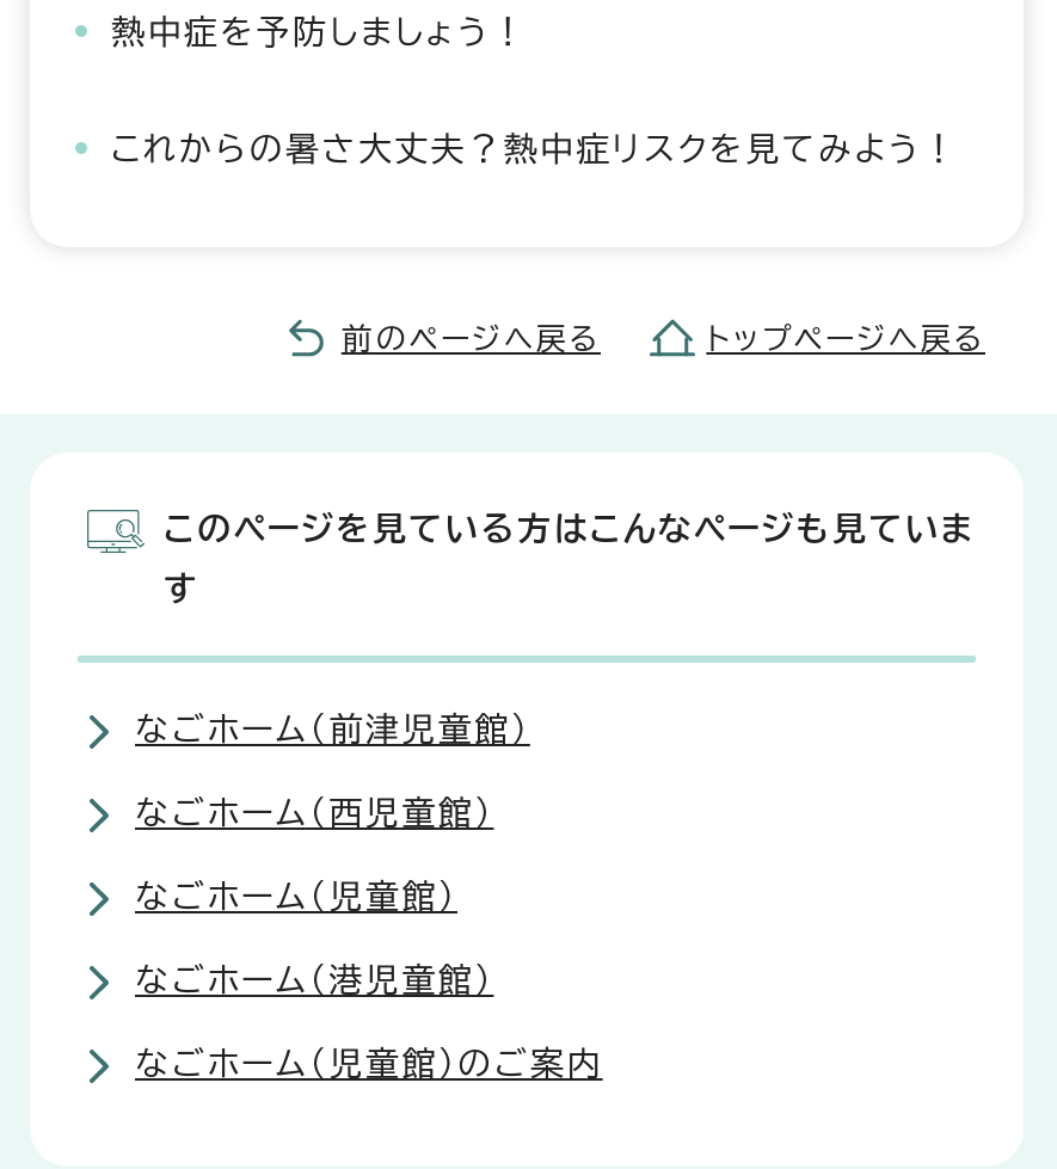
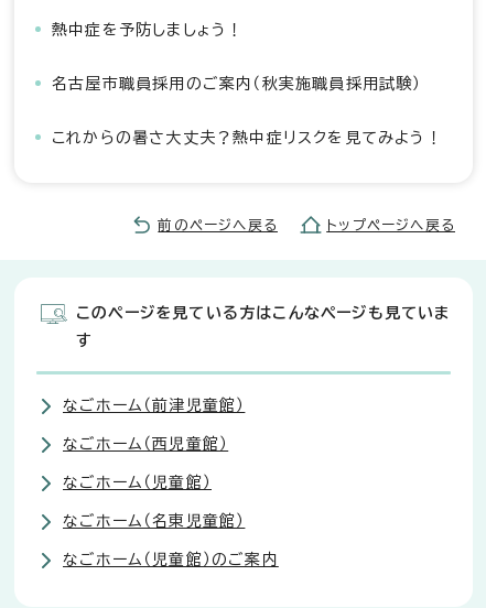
none -> [52,76,422,91] 名古屋市職員採用のご案内（秋実施職員採用試験）
[135,964,494,997] なごホーム（港児童館） -> [63,513,245,529] なごホーム（名東児童館）

